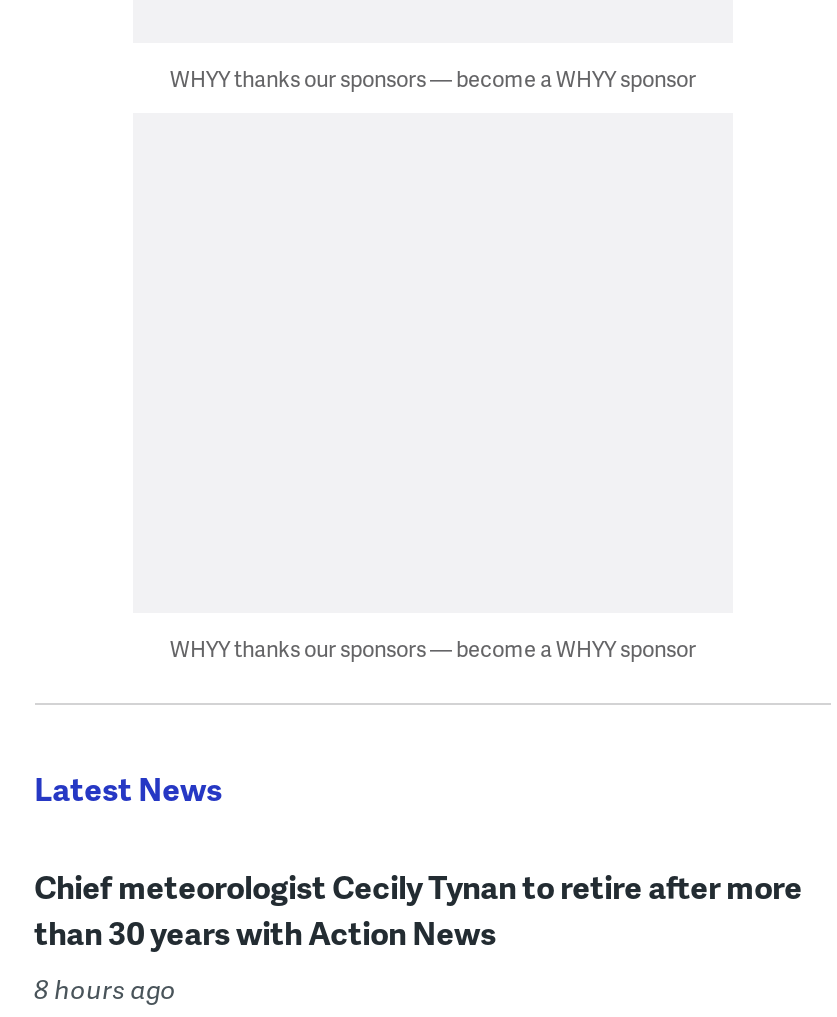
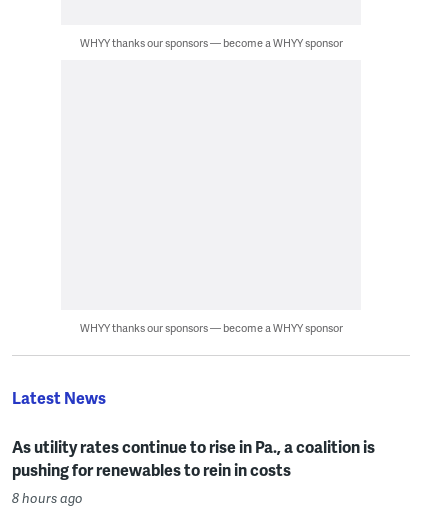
[34,864,802,956] Chief meteorologist Cecily Tynan to retire after more | than 30 years with Action News -> [12,435,375,481] As utility rates continue to rise in Pa., a coalition is | pushing for renewables to rein in costs

